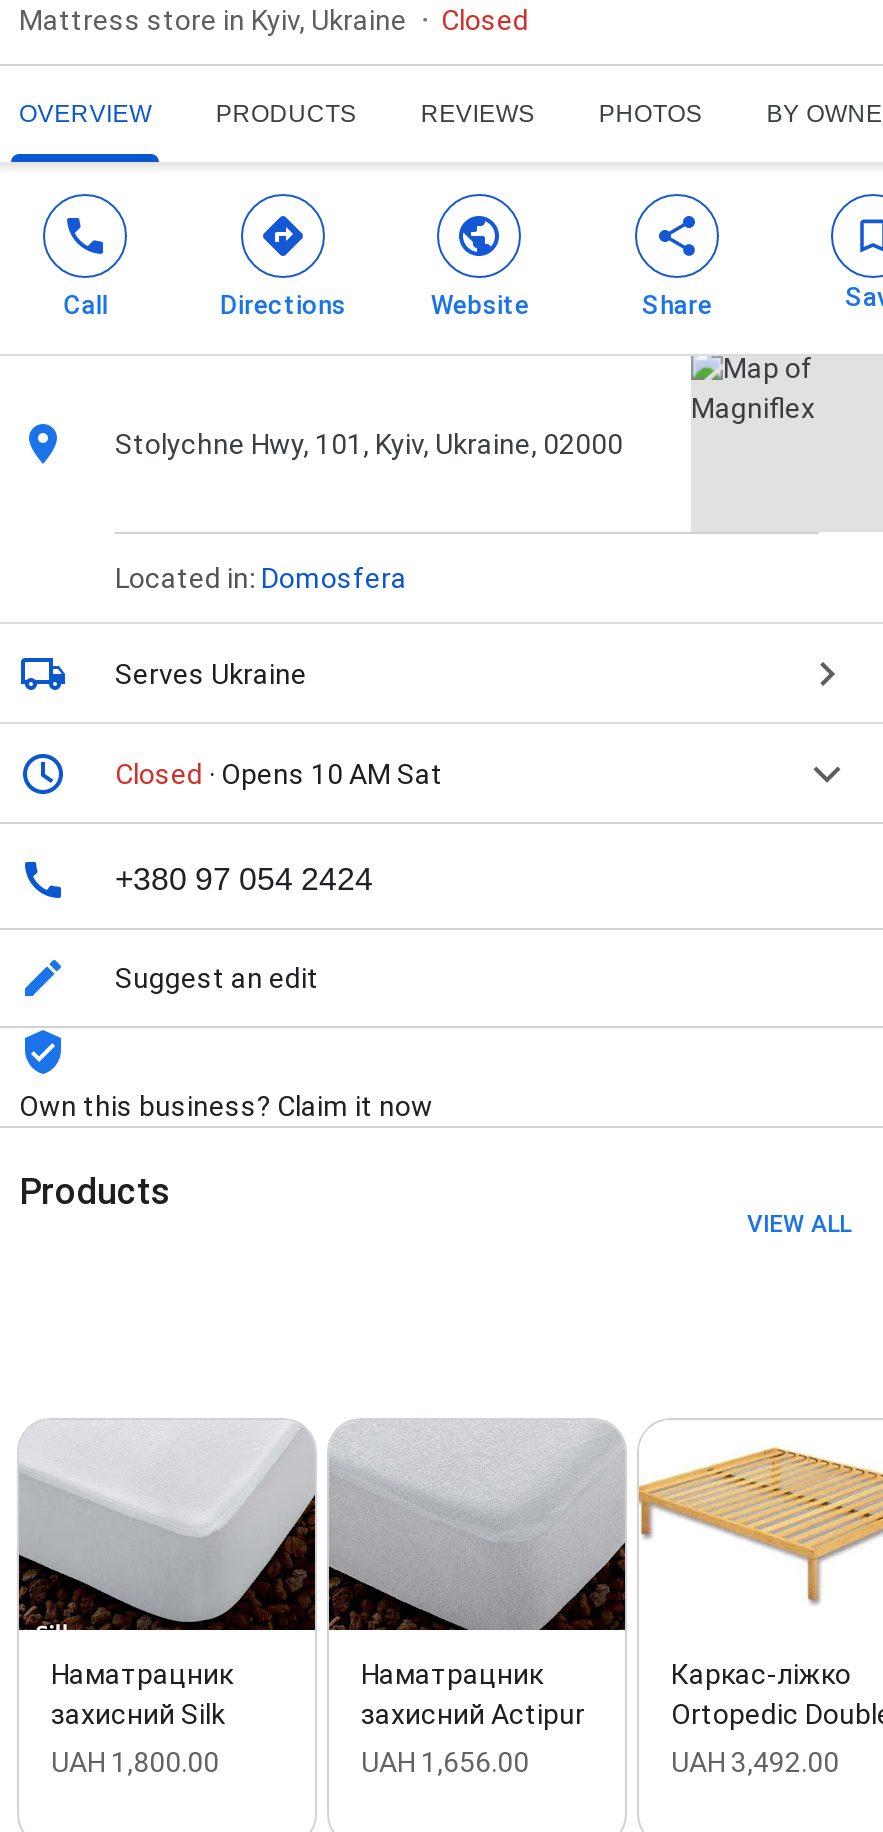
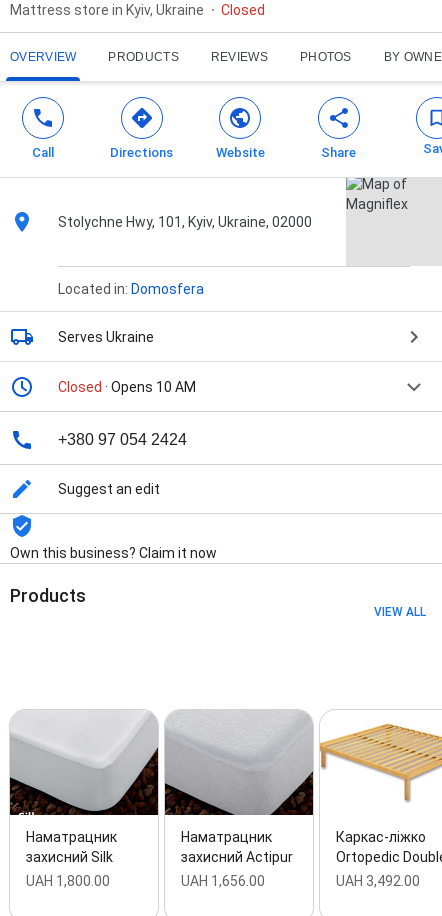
[115,758,443,790] Closed · Opens 10 AM Sat -> [58,379,196,395] Closed · Opens 10 AM

